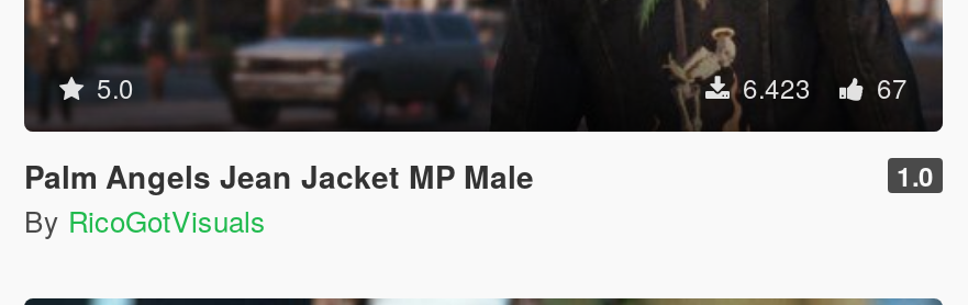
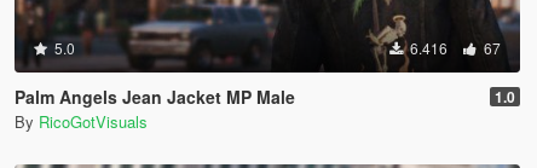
[736,68,908,105] 6.423 67 -> [406,37,501,58] 6.416 67

